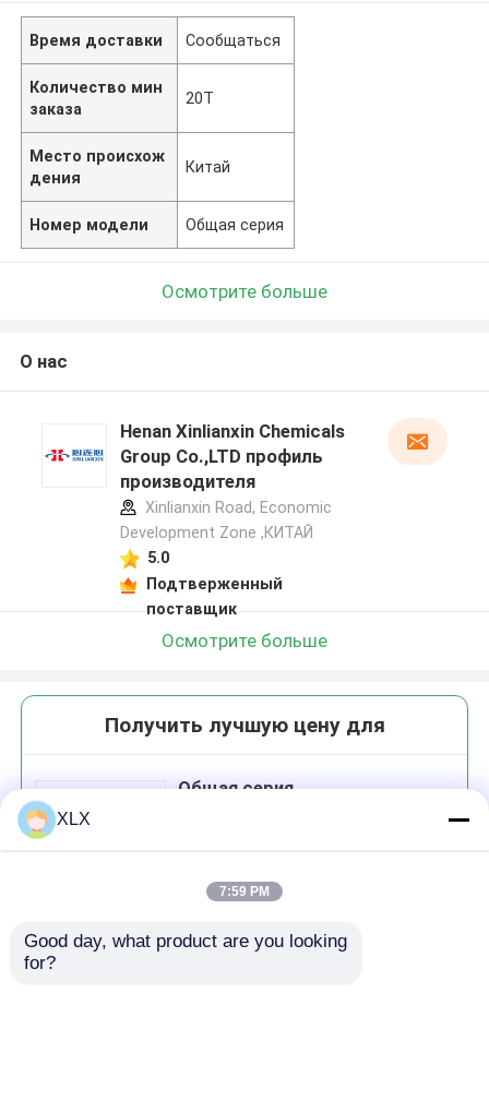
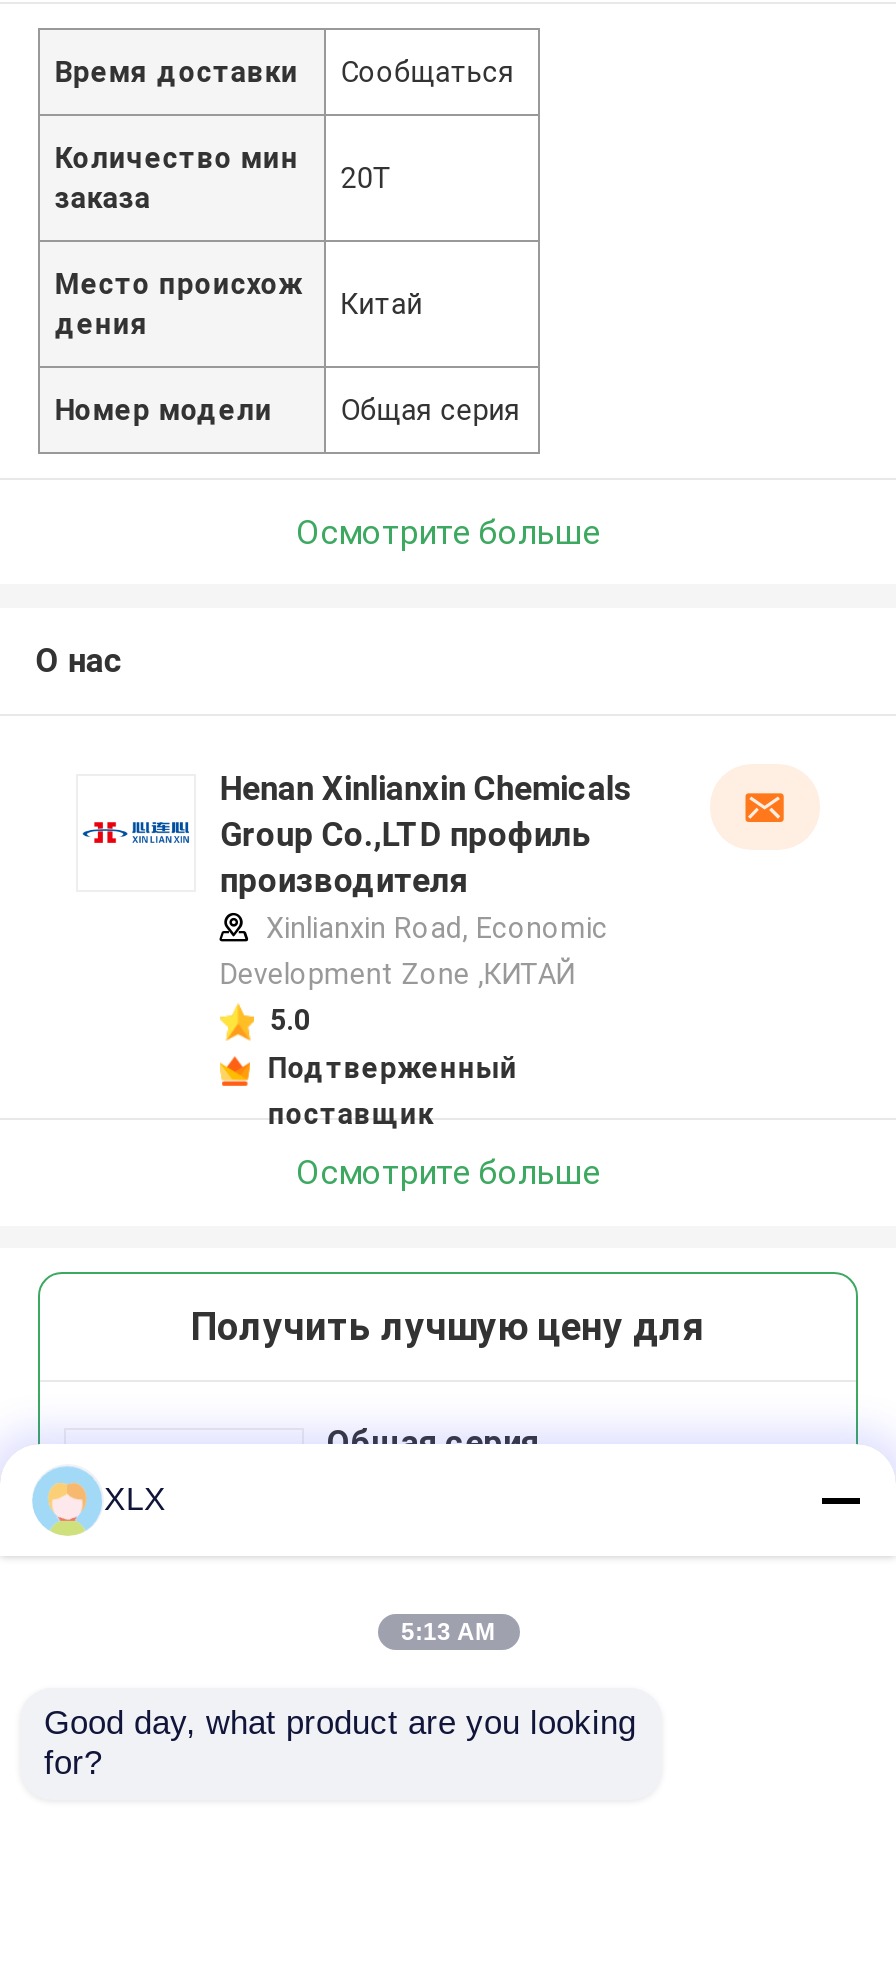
[219,884,270,899] 7:59 PM -> [401,1618,495,1646] 5:13 AM

